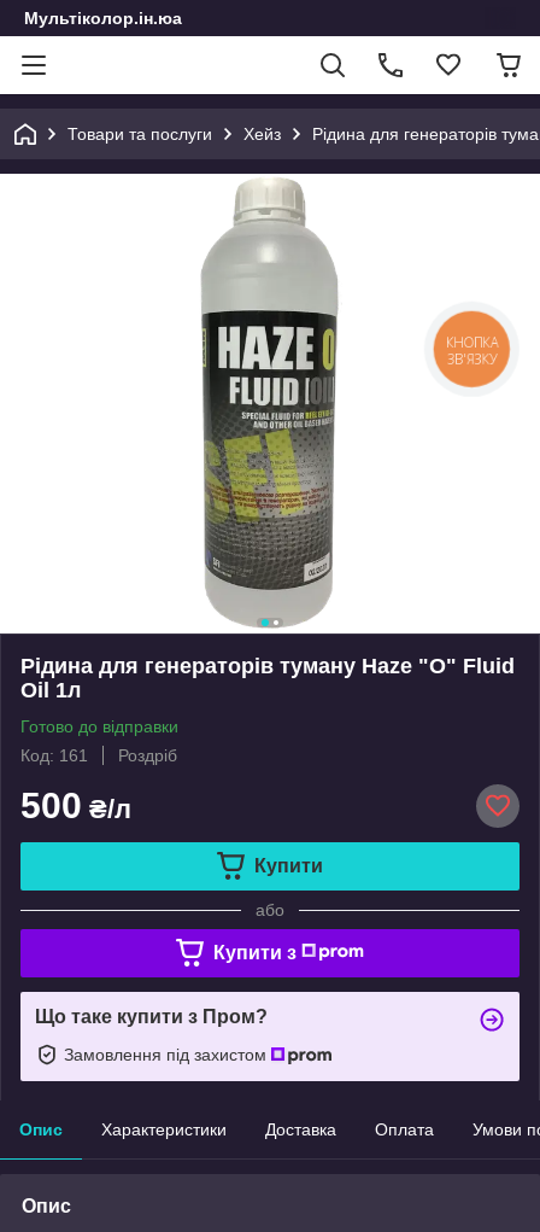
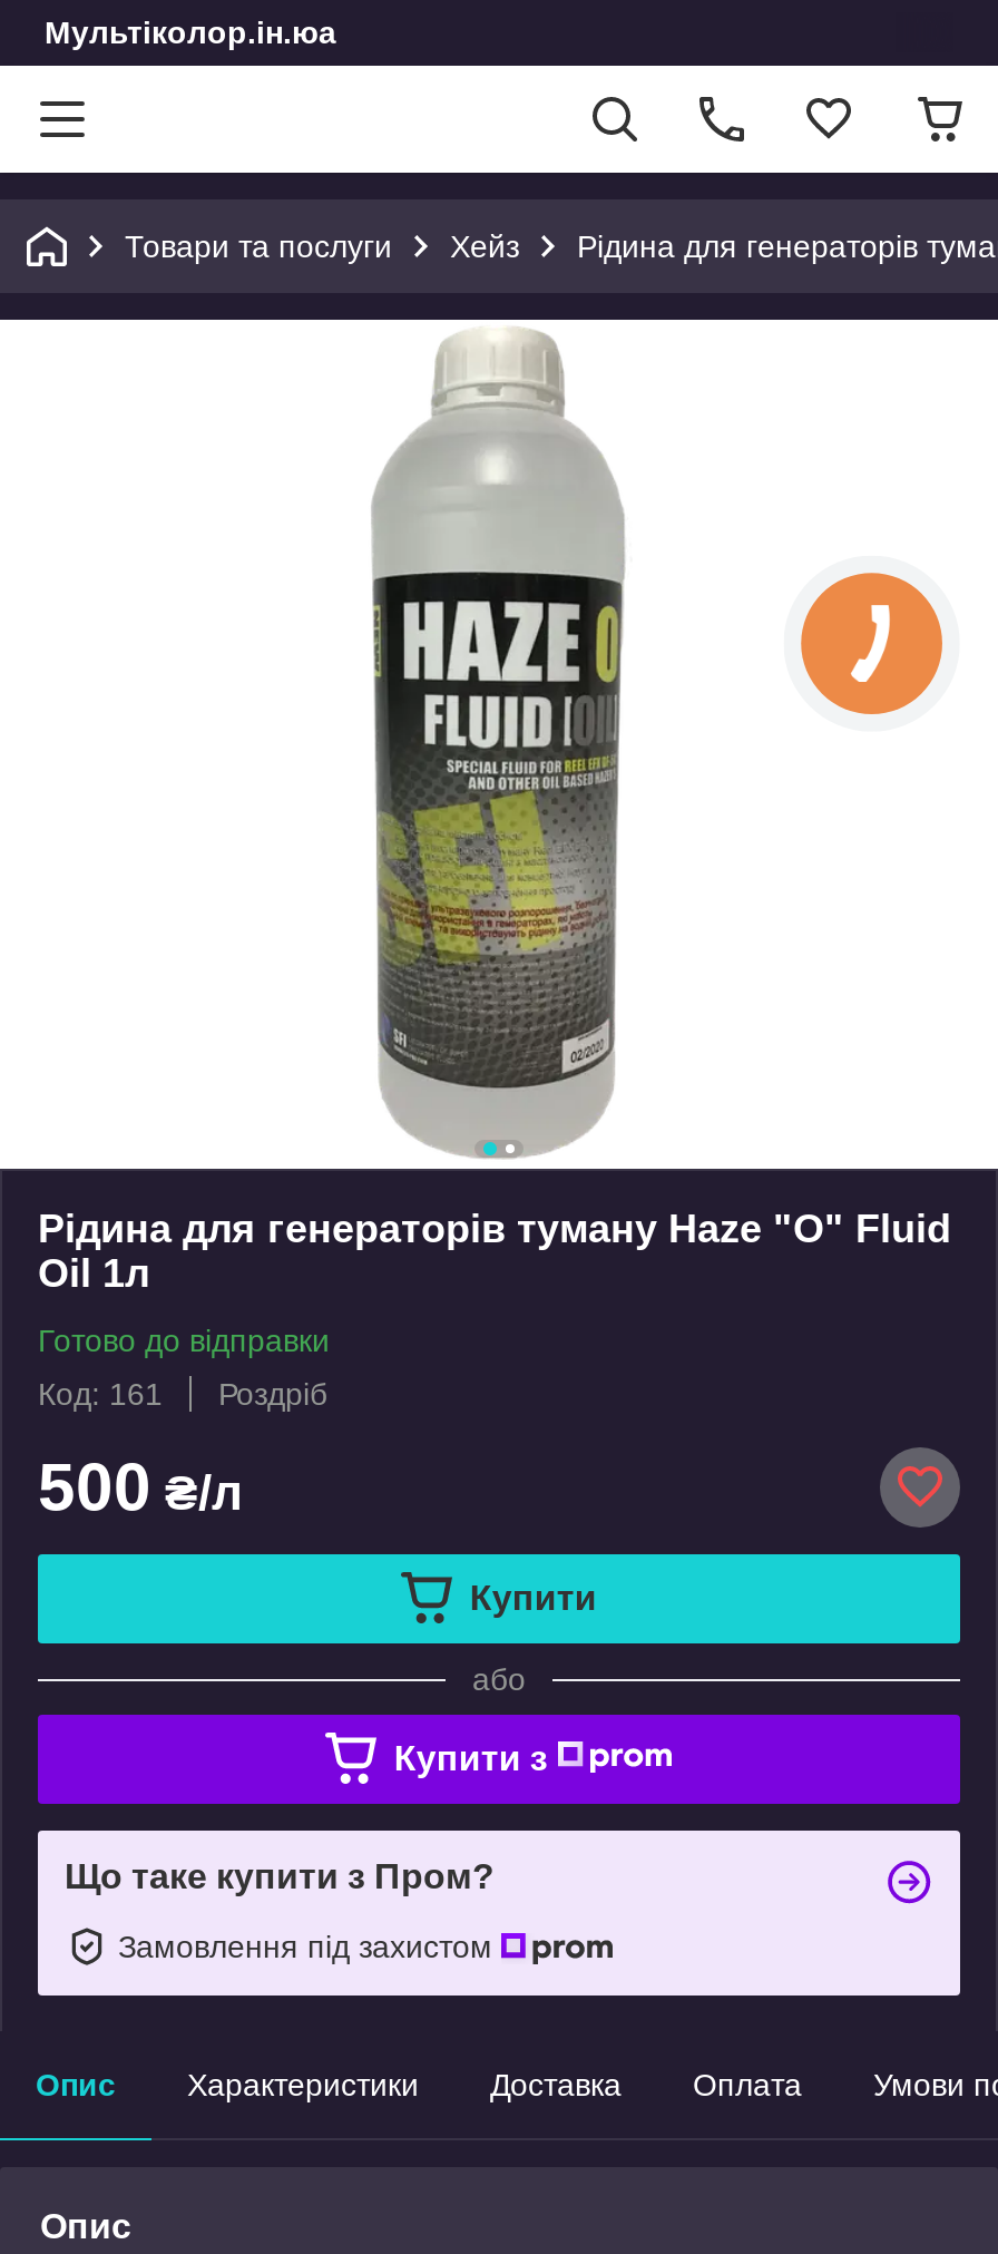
[446,333,498,368] КНОПКА | ЗВ'ЯЗКУ -> none

